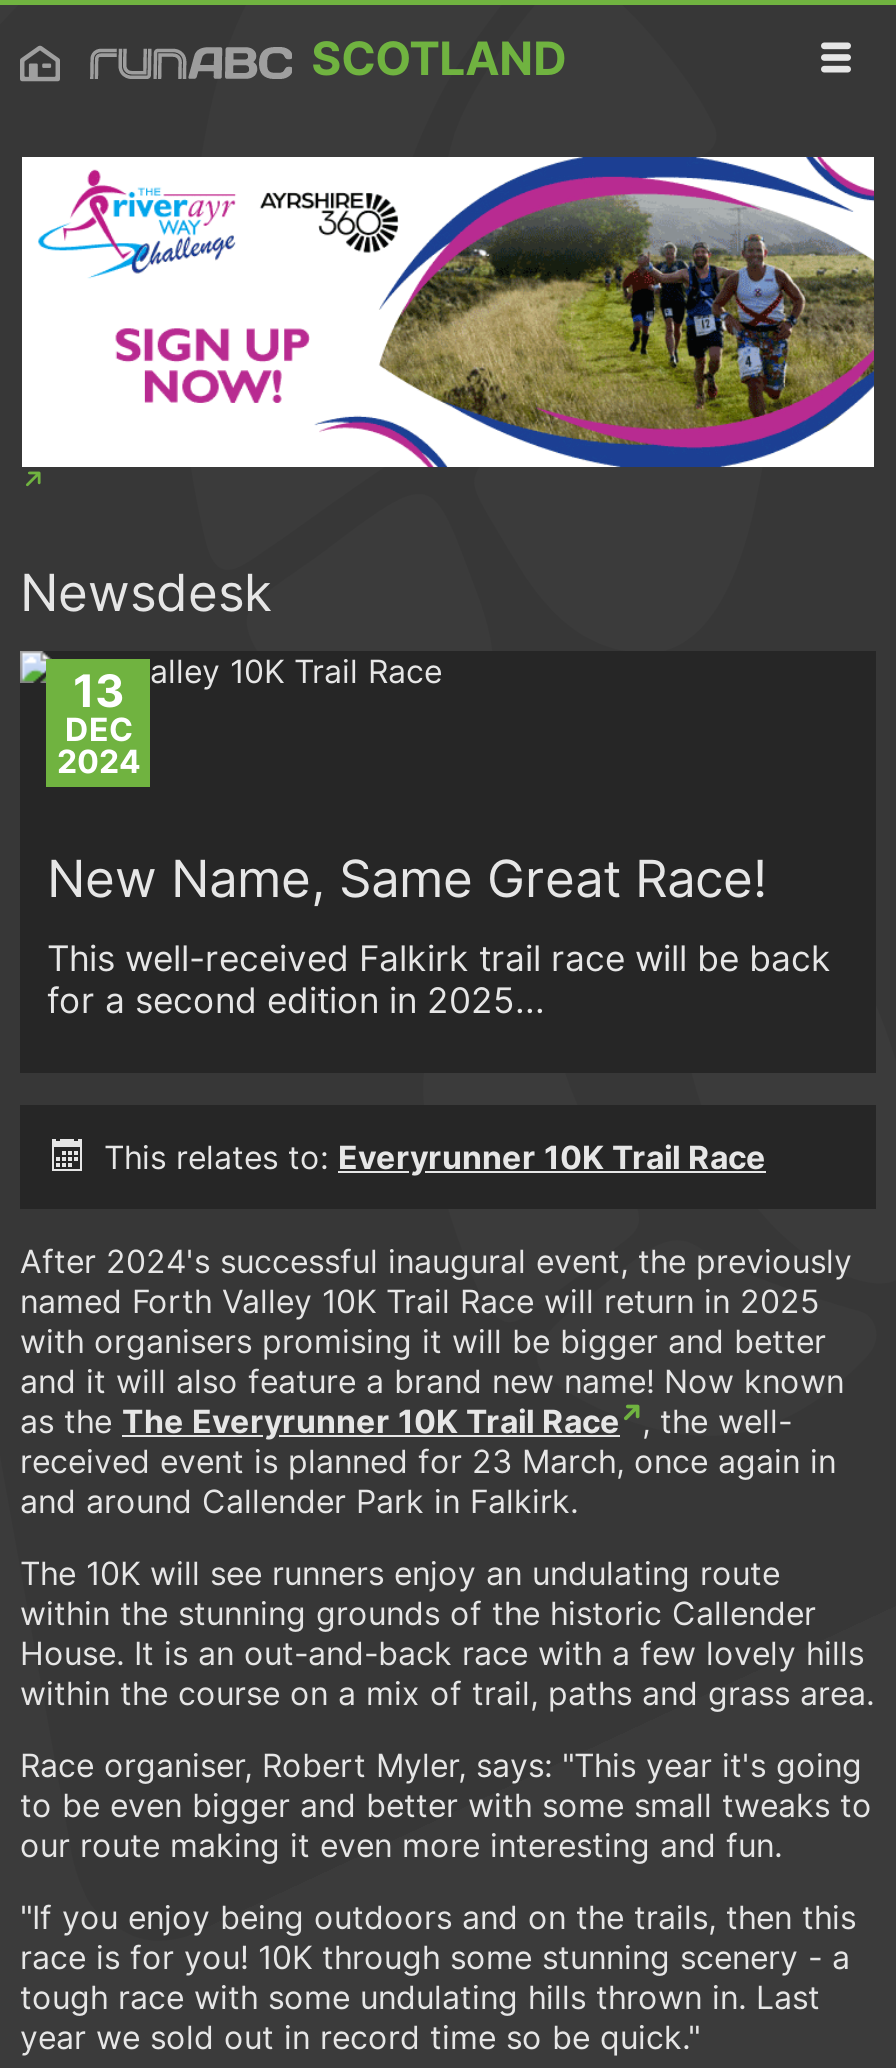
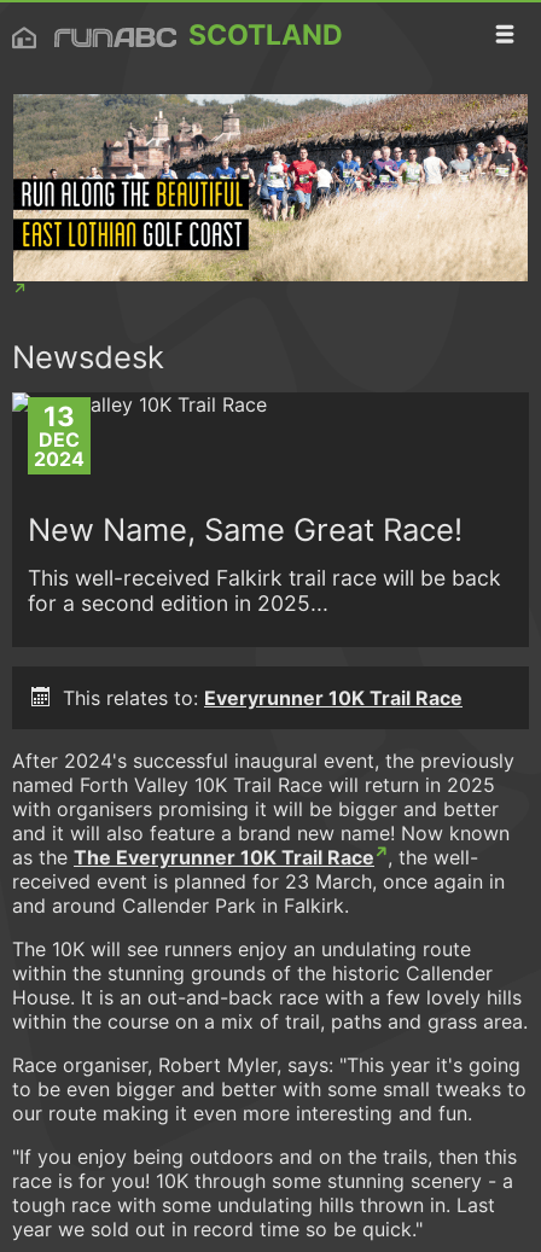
[20,155,876,469] [image] -> [12,93,529,283] [image]

